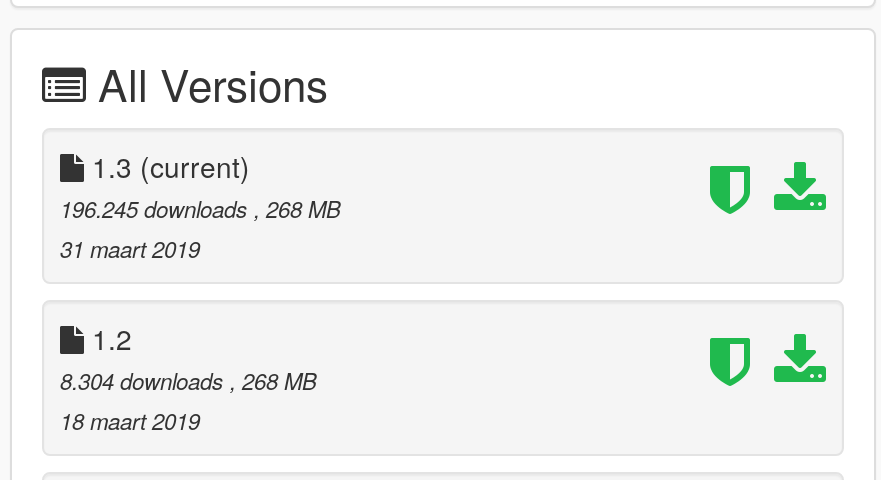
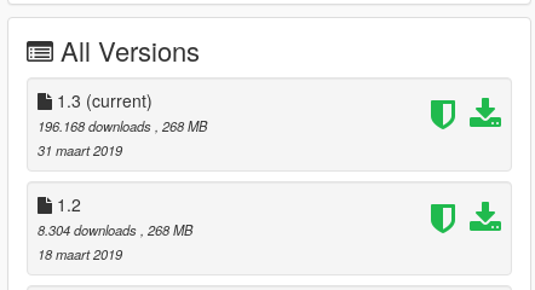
[60,192,340,224] 196.245 downloads, 268 MB -> [38,116,207,135] 196.168 downloads, 268 MB

